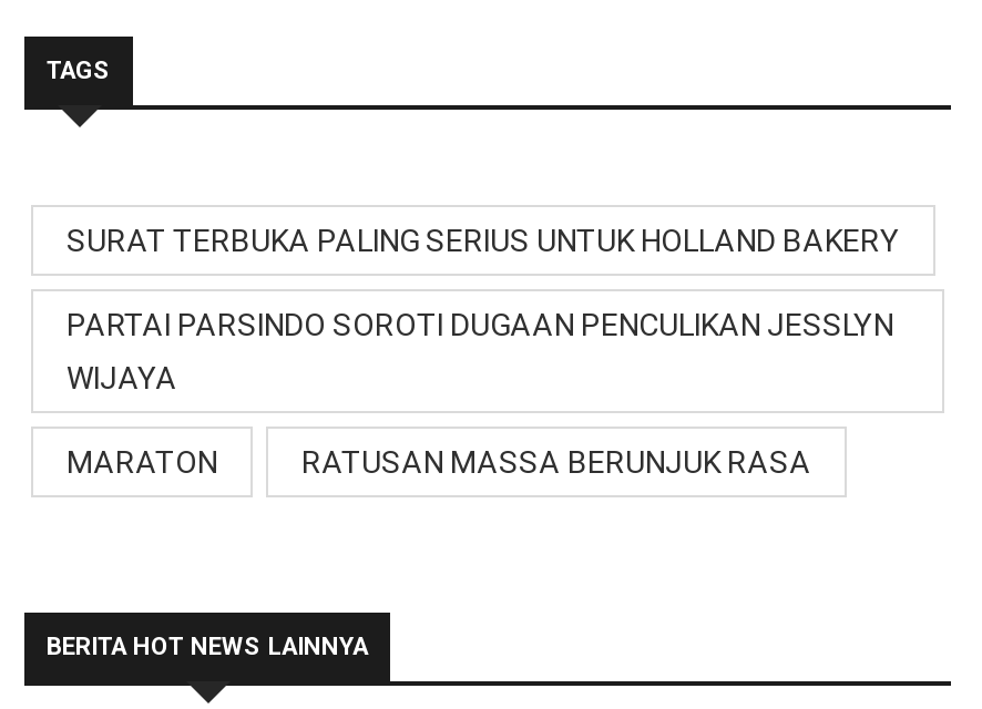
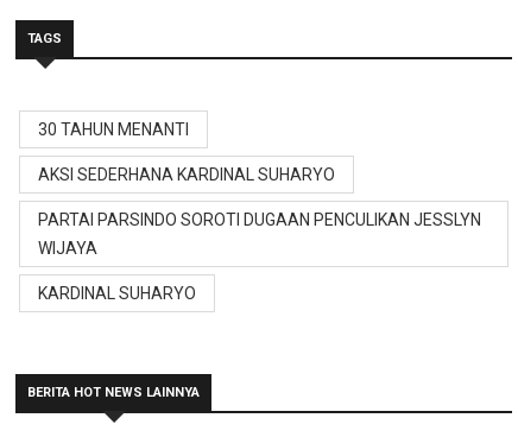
[67,224,900,259] SURAT TERBUKA PALING SERIUS UNTUK HOLLAND BAKERY -> [38,120,335,185] 30 TAHUN MENANTI | AKSI SEDERHANA KARDINAL SUHARYO
[67,445,811,481] MARATON | RATUSAN MASSA BERUNJUK RASA -> [38,284,196,303] KARDINAL SUHARYO

